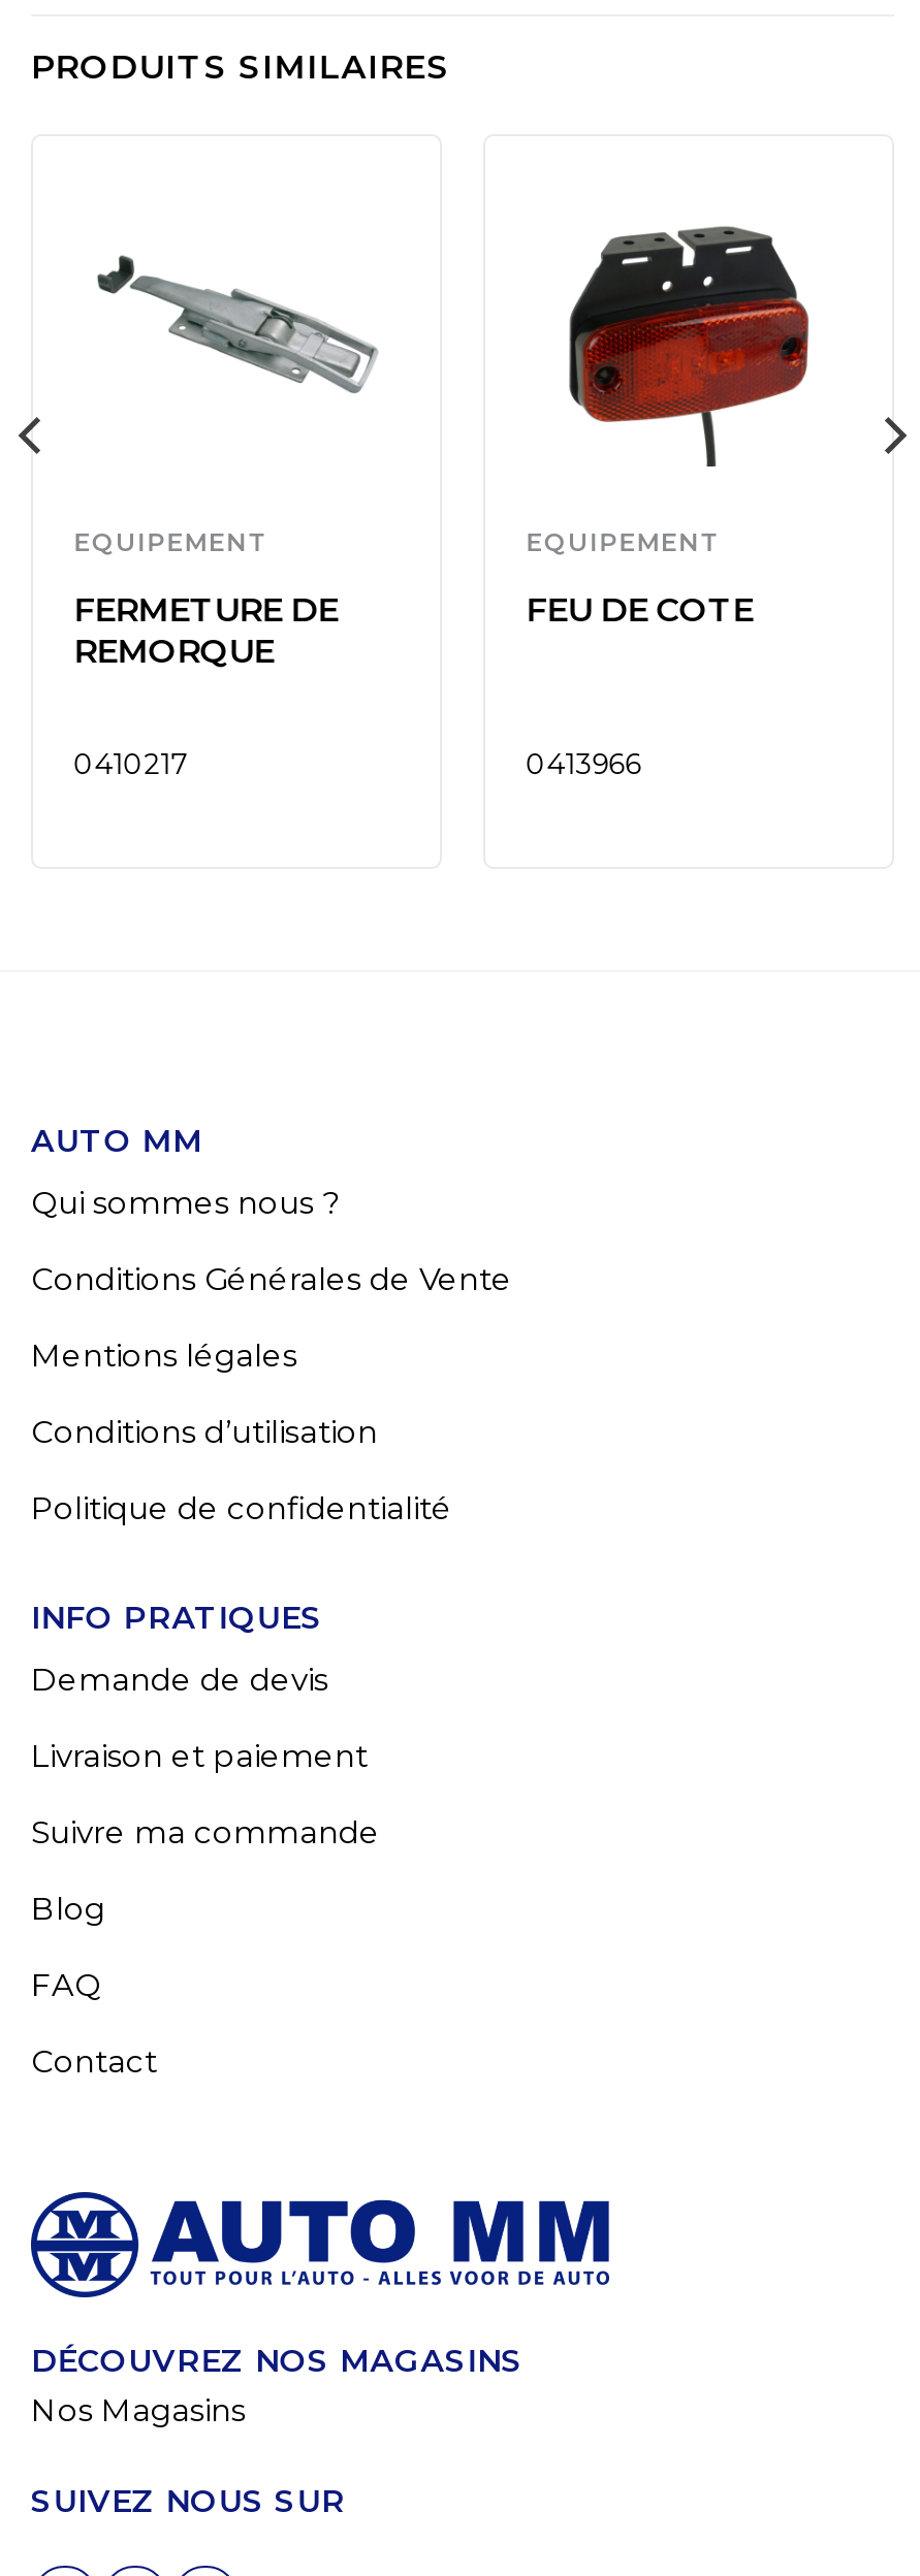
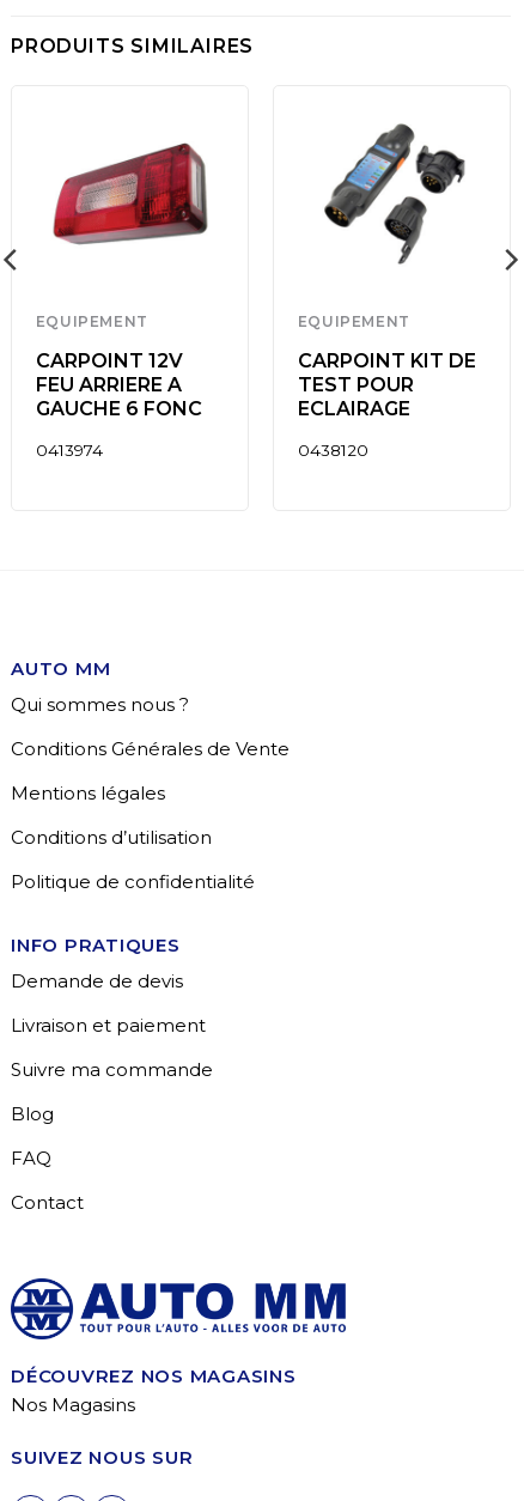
[568,202,814,469] [image] -> [323,123,465,278] [image]
[95,235,378,409] [image] -> [49,142,211,245] [image]
[74,590,338,670] FERMETURE DE | REMORQUE -> [36,349,202,420] CARPOINT 12V | FEU ARRIERE A | GAUCHE 6 FONC
[526,590,753,629] FEU DE COTE -> [298,349,476,420] CARPOINT KIT DE | TEST POUR | ECLAIRAGE
[74,747,188,780] 0410217 -> [36,440,103,459] 0413974
[526,747,642,780] 0413966 -> [298,440,368,459] 0438120

